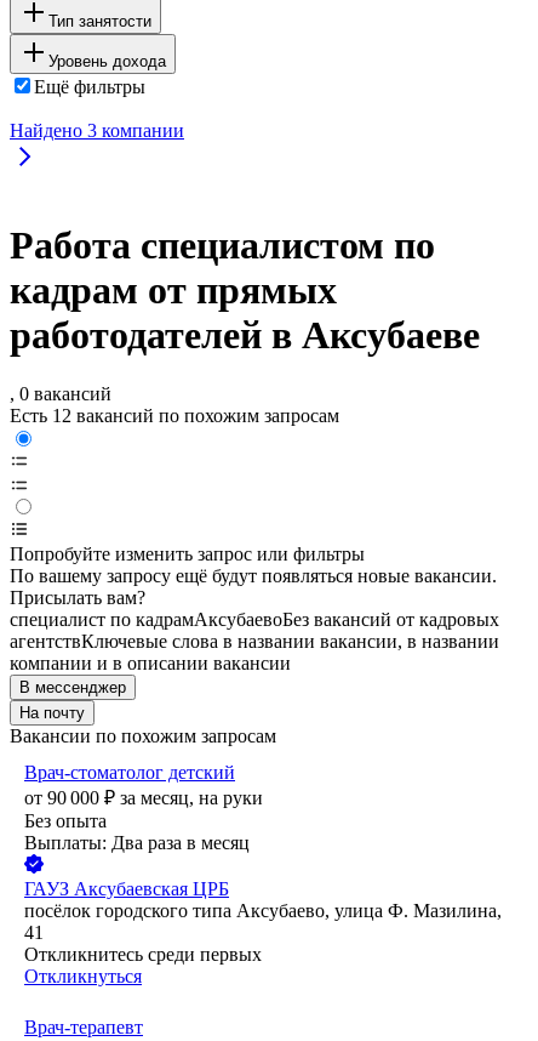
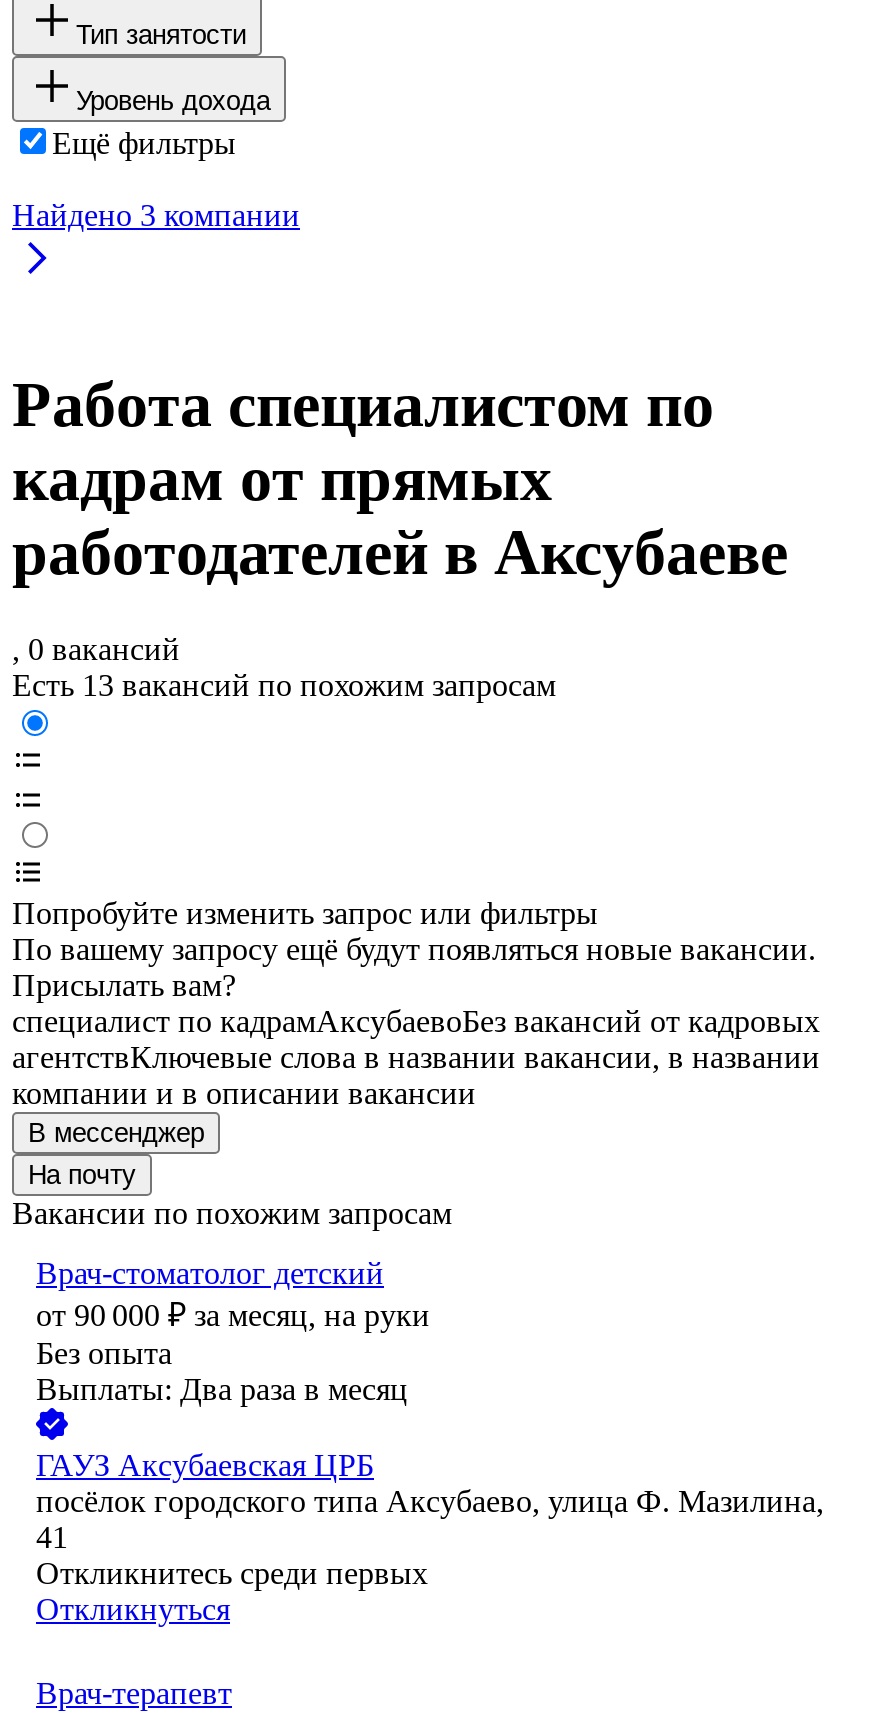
[10,406,339,426] Есть 12 вакансий по похожим запросам -> [12,669,556,703] Есть 13 вакансий по похожим запросам

